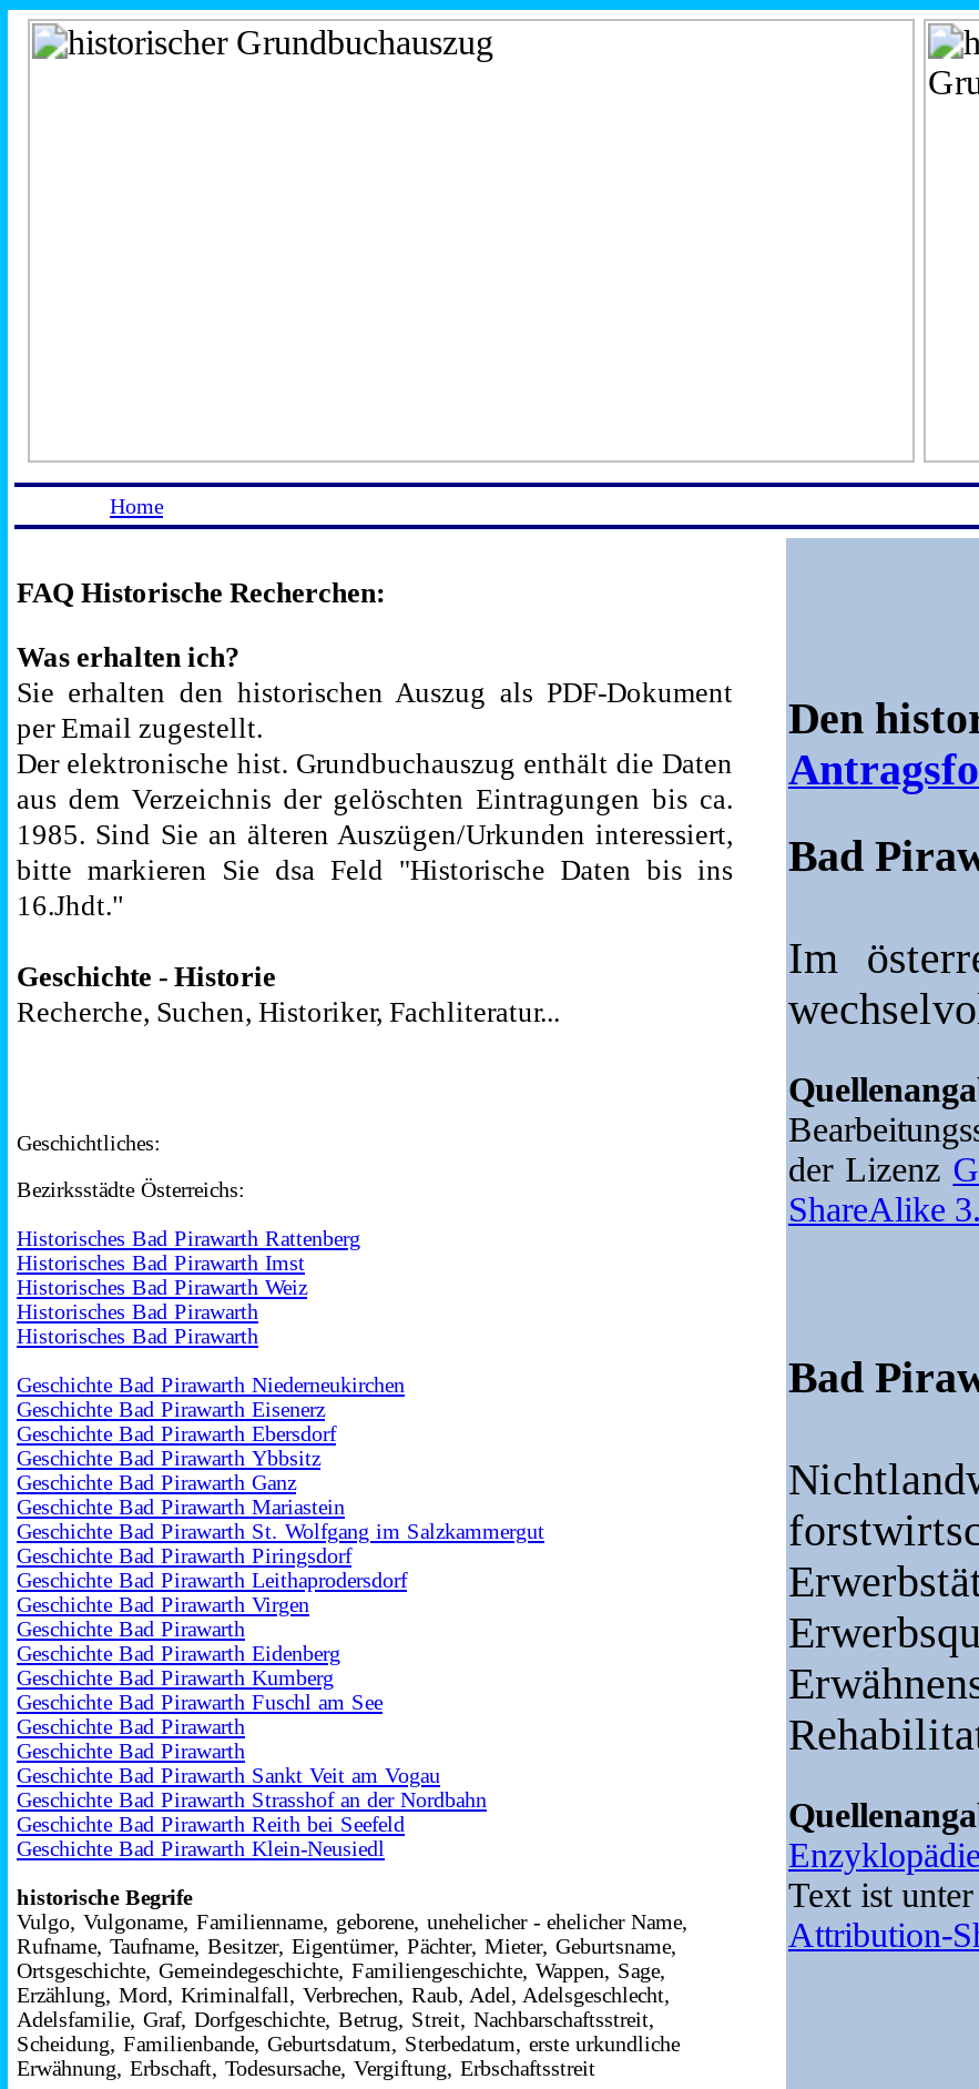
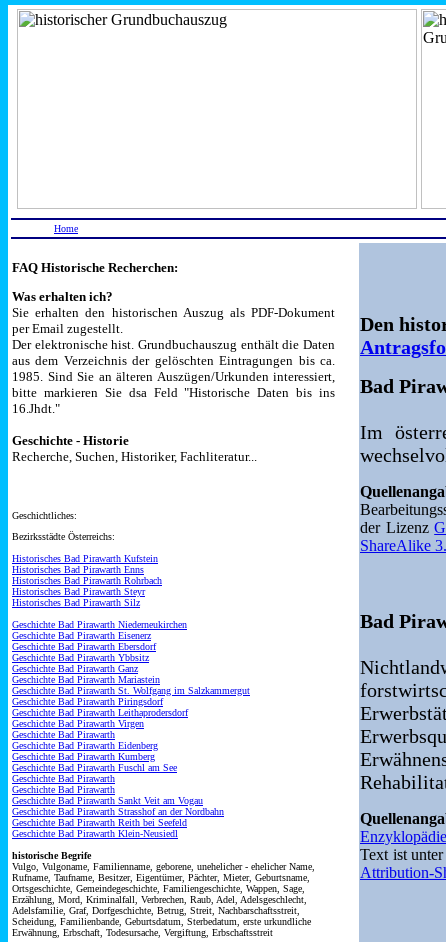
[17,1226,360,1348] Historisches Bad Pirawarth Rattenberg | Historisches Bad Pirawarth Imst | Historisches Bad Pirawarth Weiz | Historisches Bad Pirawarth | Historisches Bad Pirawarth -> [12,553,162,608] Historisches Bad Pirawarth Kufstein | Historisches Bad Pirawarth Enns | Historisches Bad Pirawarth Rohrbach | Historisches Bad Pirawarth Steyr | Historisches Bad Pirawarth Silz

